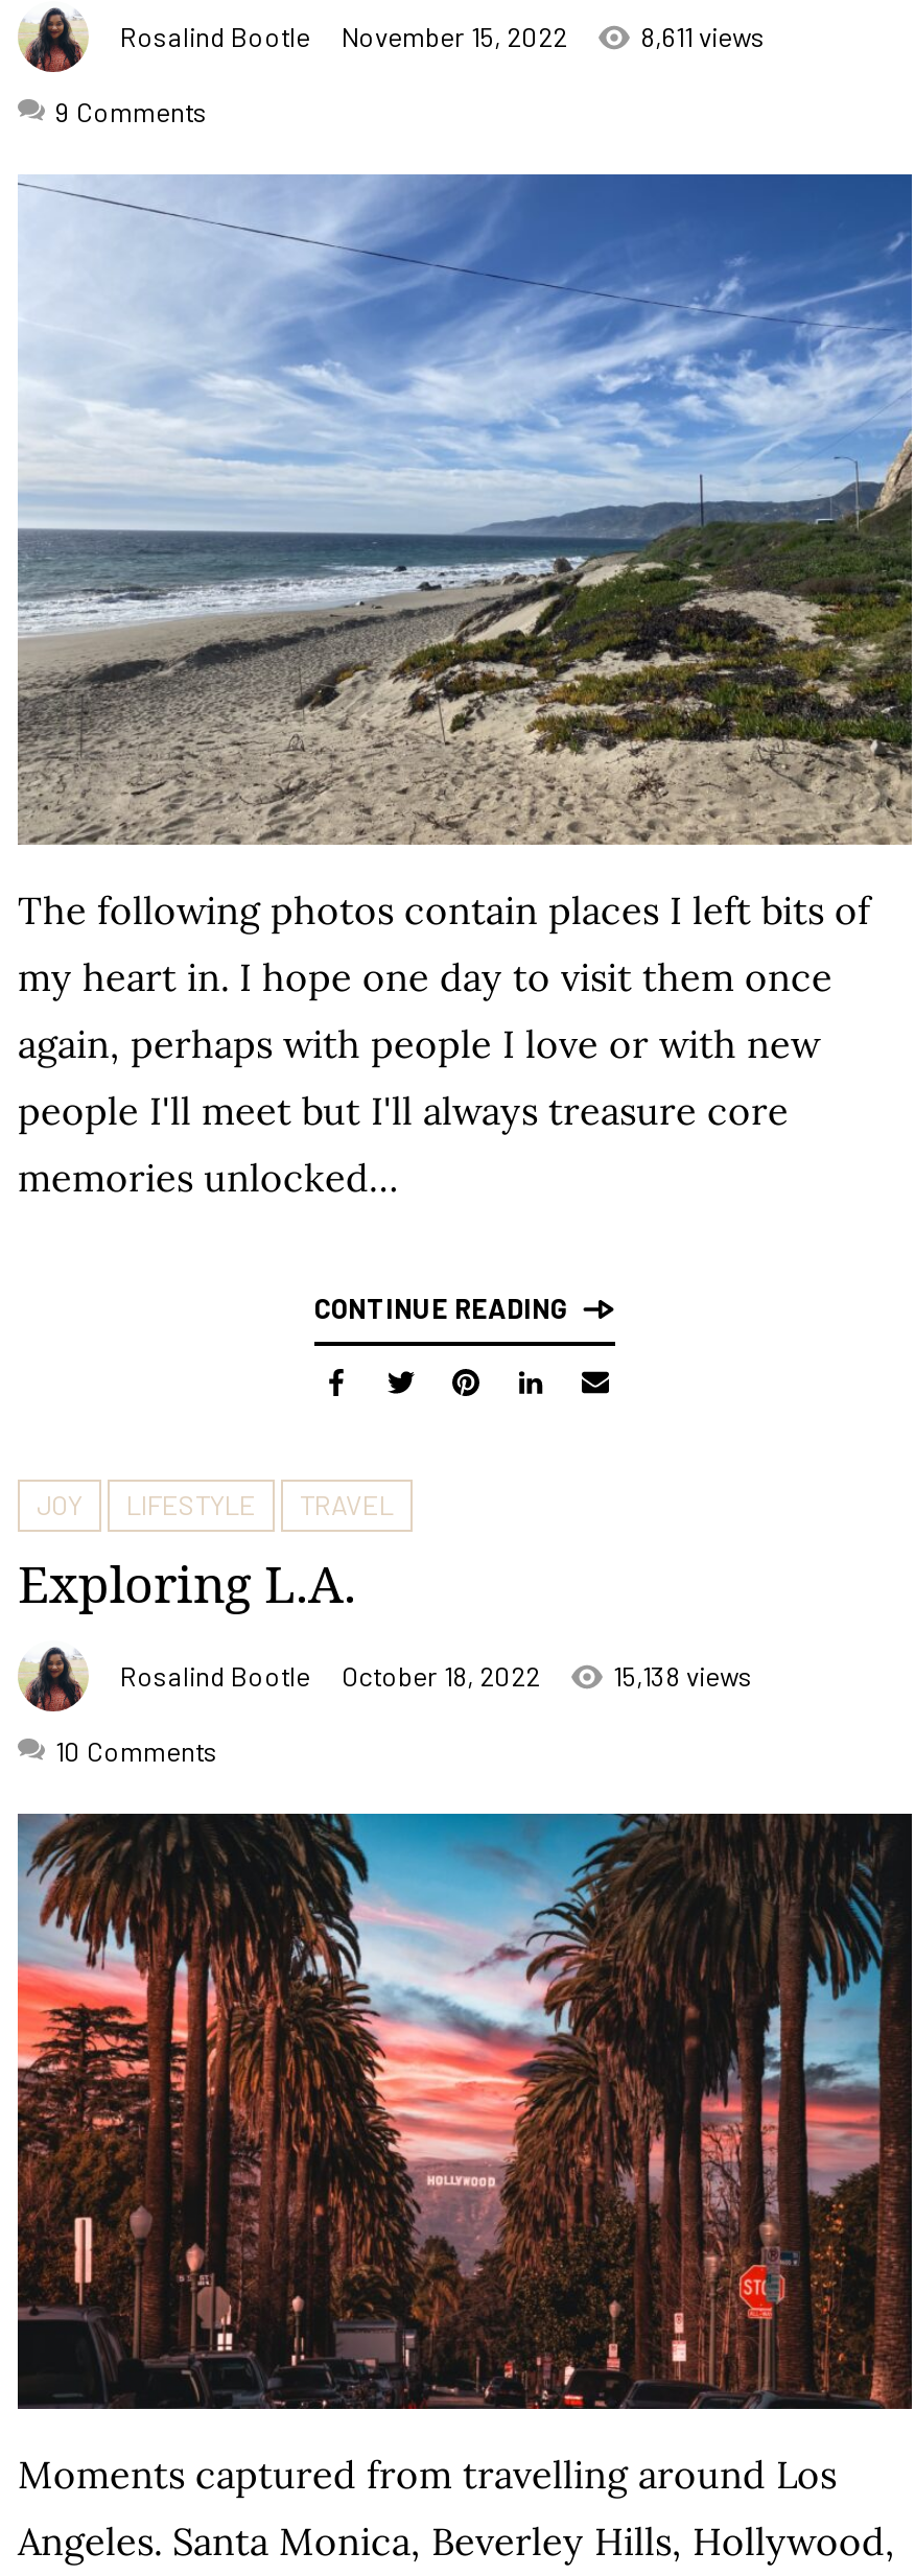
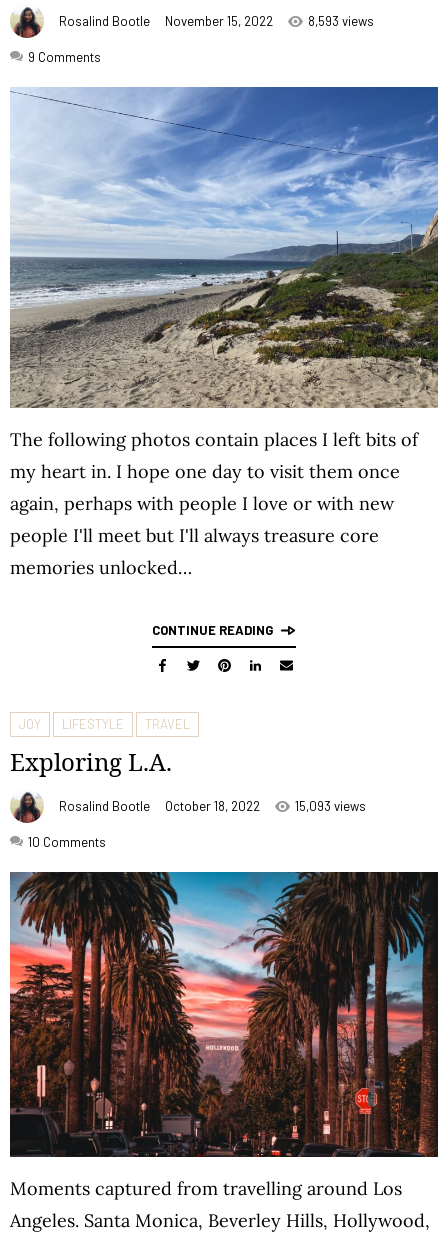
[640,19,766,52] 8,611 views -> [308,12,374,28] 8,593 views
[613,1658,753,1692] 15,138 views -> [295,797,366,813] 15,093 views

